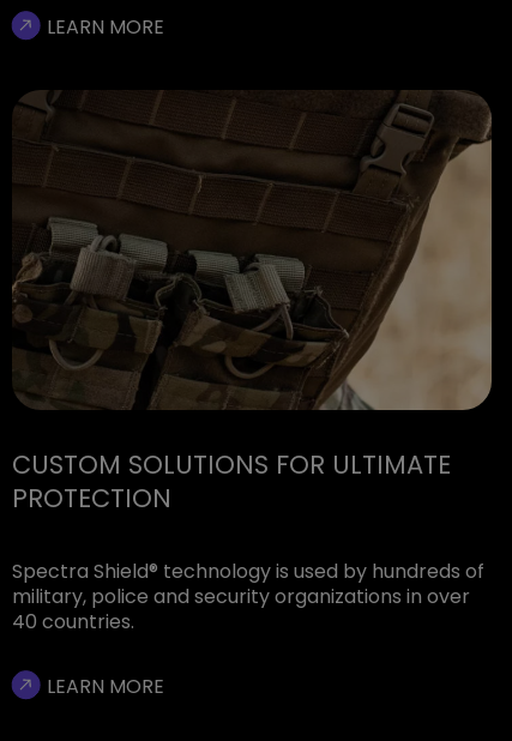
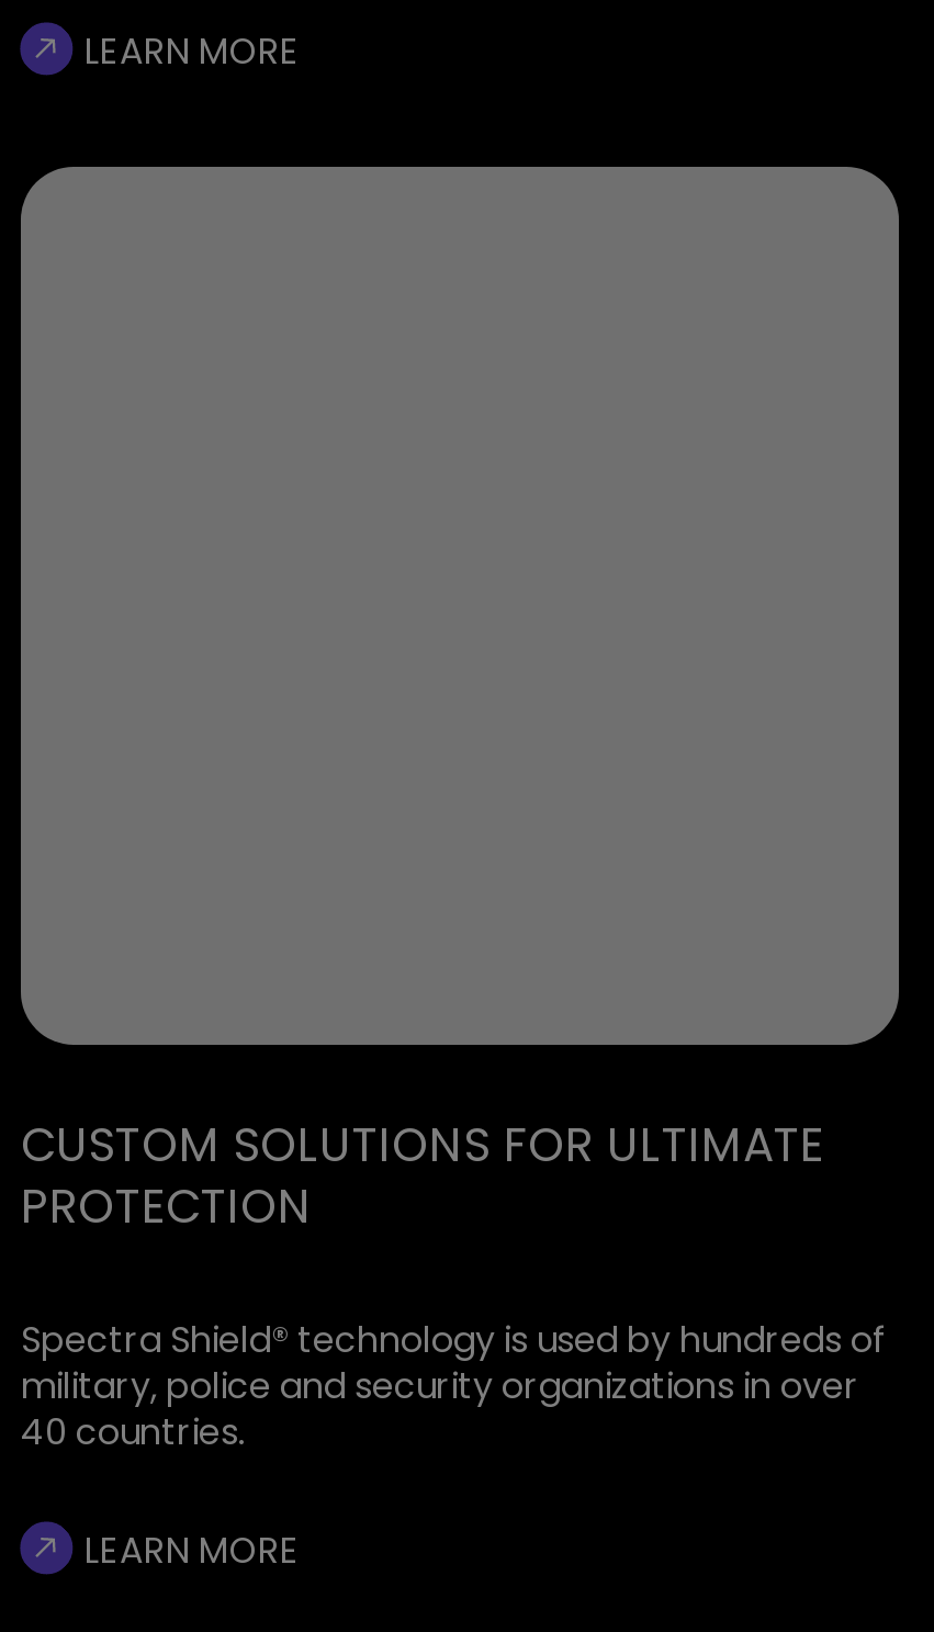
[11,90,493,411] [image] -> none

